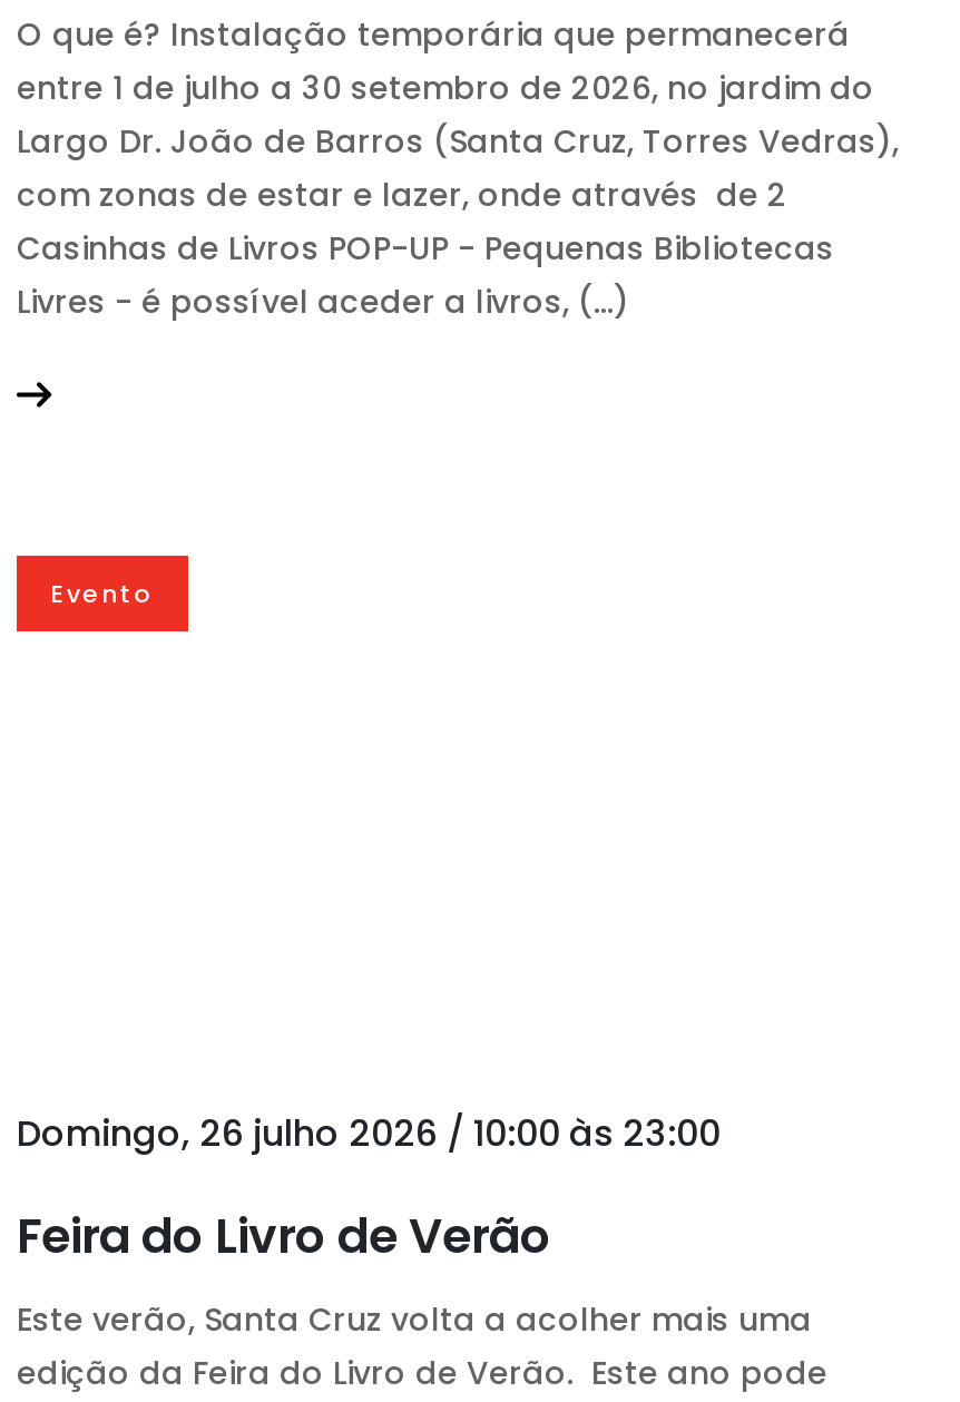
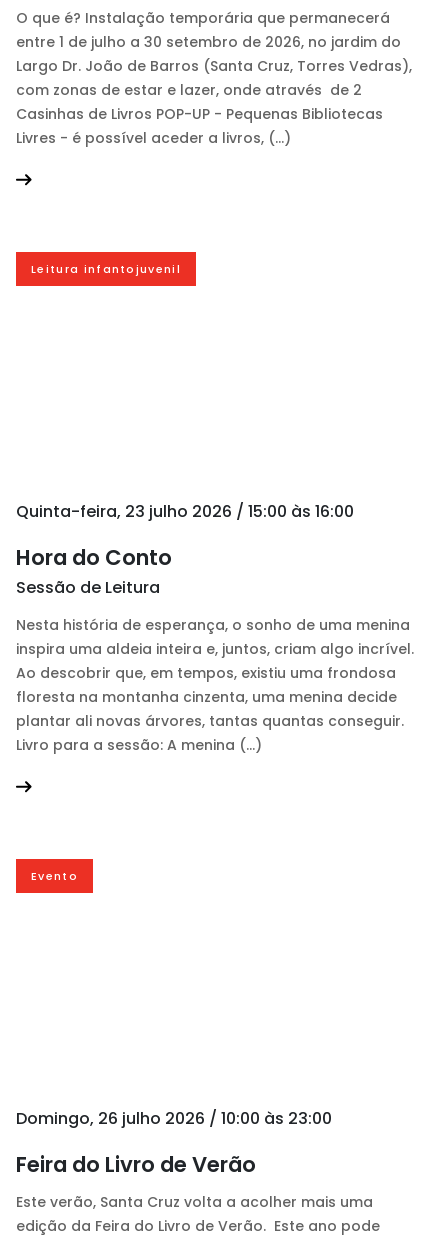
none -> [16,500,414,755] Quinta-feira, 23 julho 2026 / 15:00 às 16:00 | Hora do Conto | Sessão de Leitura | Nesta história de esperança, o sonho de uma menina | inspira uma aldeia inteira e, juntos, criam algo incrível. | Ao descobrir que, em tempos, existiu uma frondosa | floresta na montanha cinzenta, uma menina decide | plantar ali novas árvores, tantas quantas conseguir. | Livro para a sessão: A menina (...)
none -> [31,261,181,277] Leitura infantojuvenil

